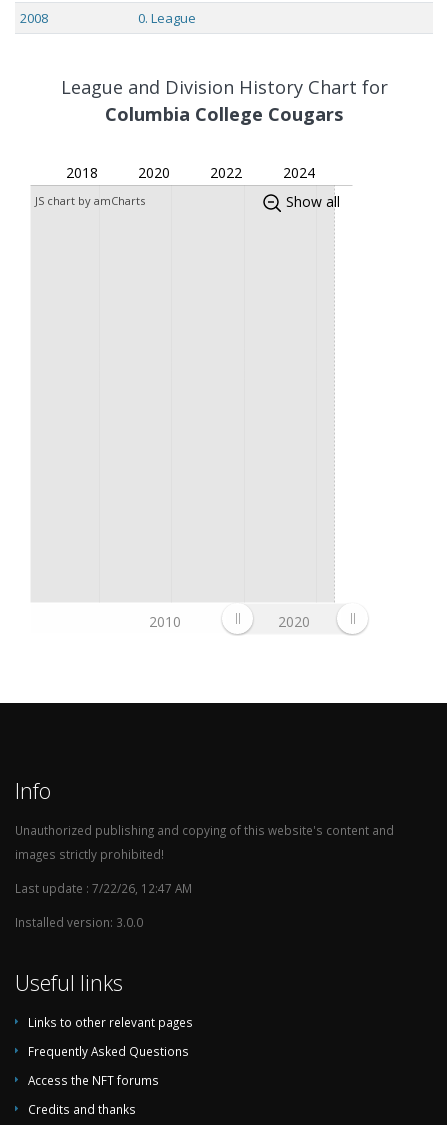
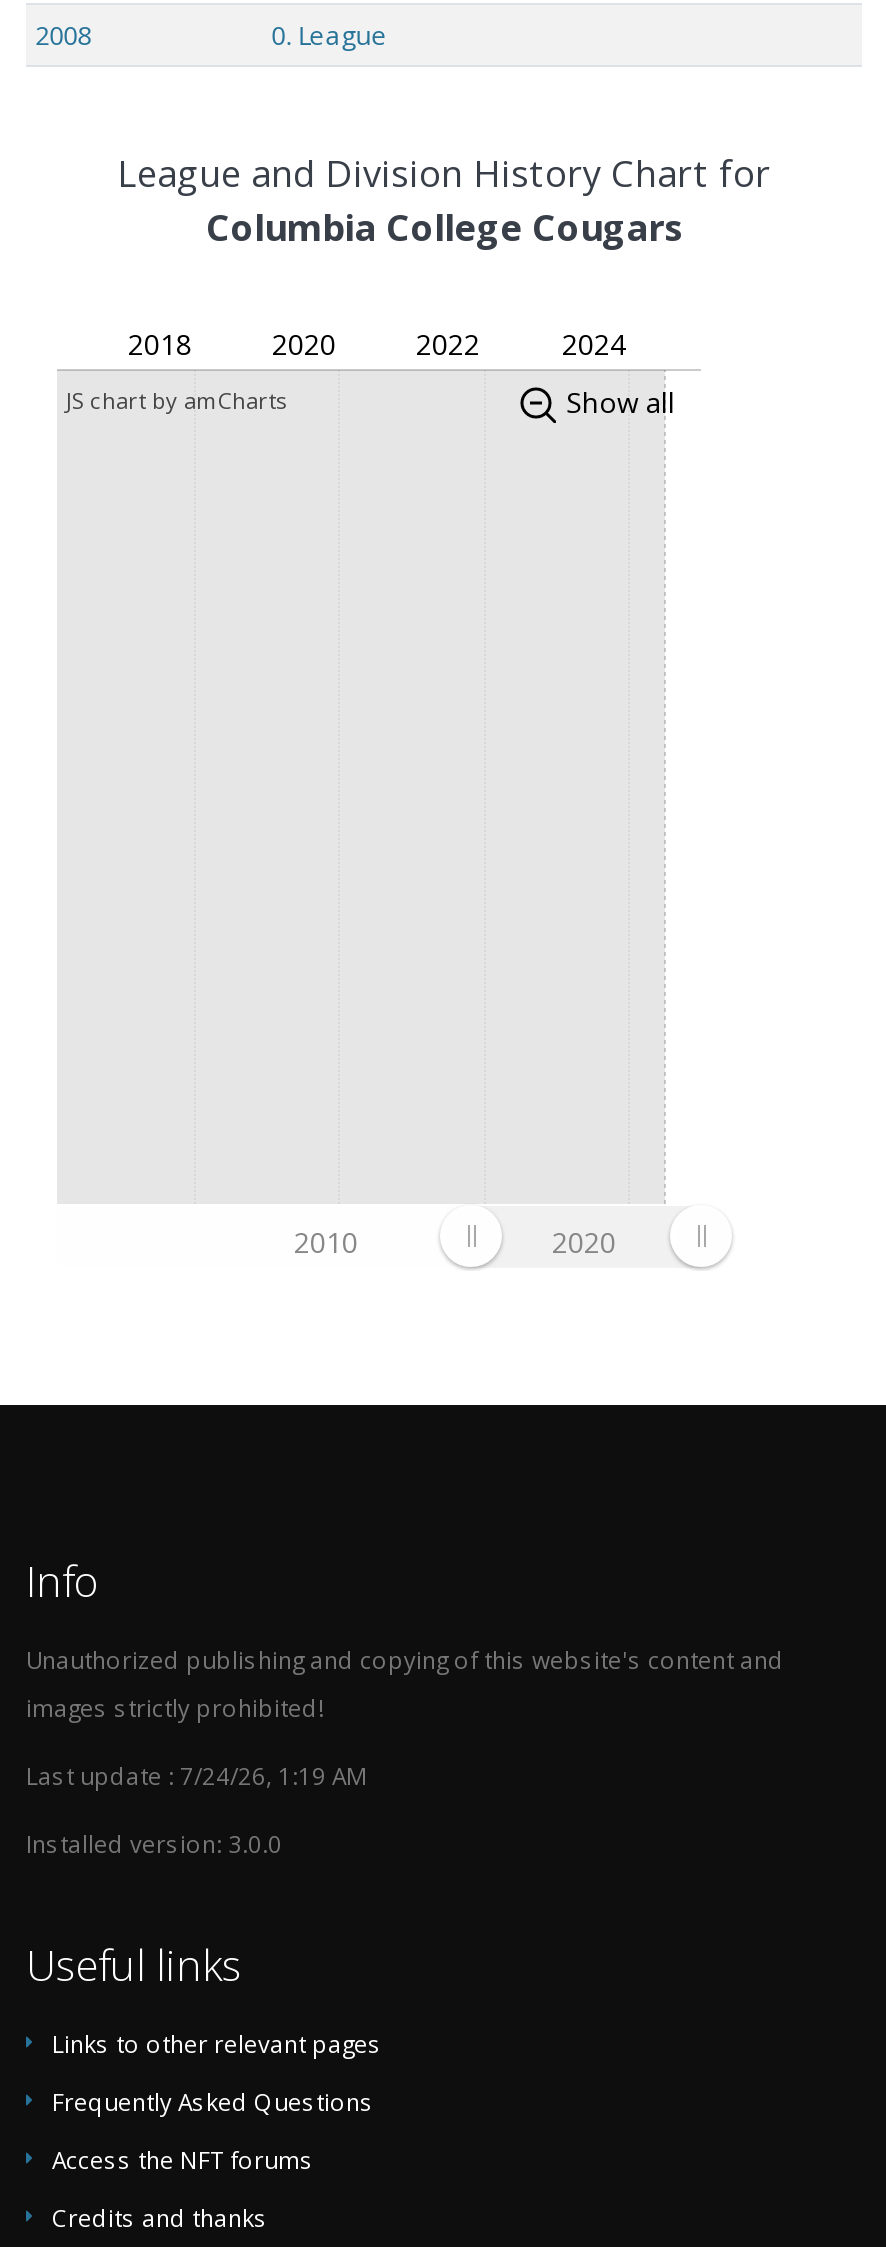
[15,880,192,896] Last update : 7/22/26, 12:47 AM -> [26,1759,366,1791] Last update : 7/24/26, 1:19 AM

